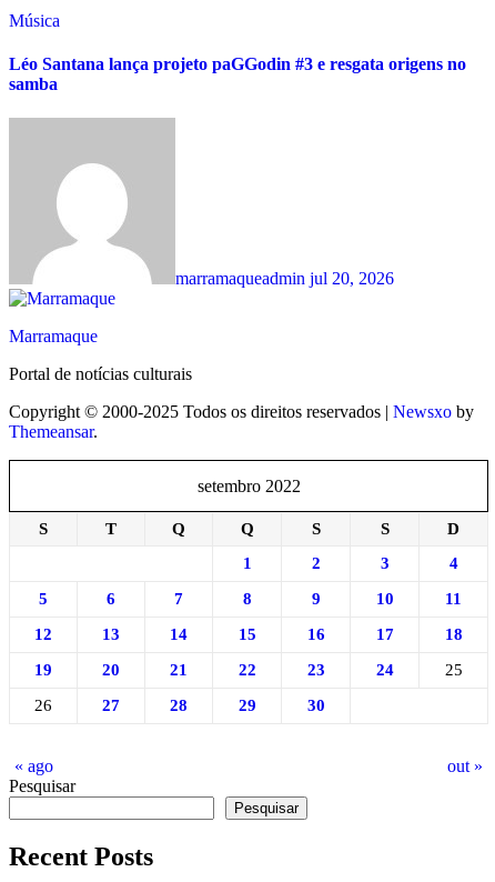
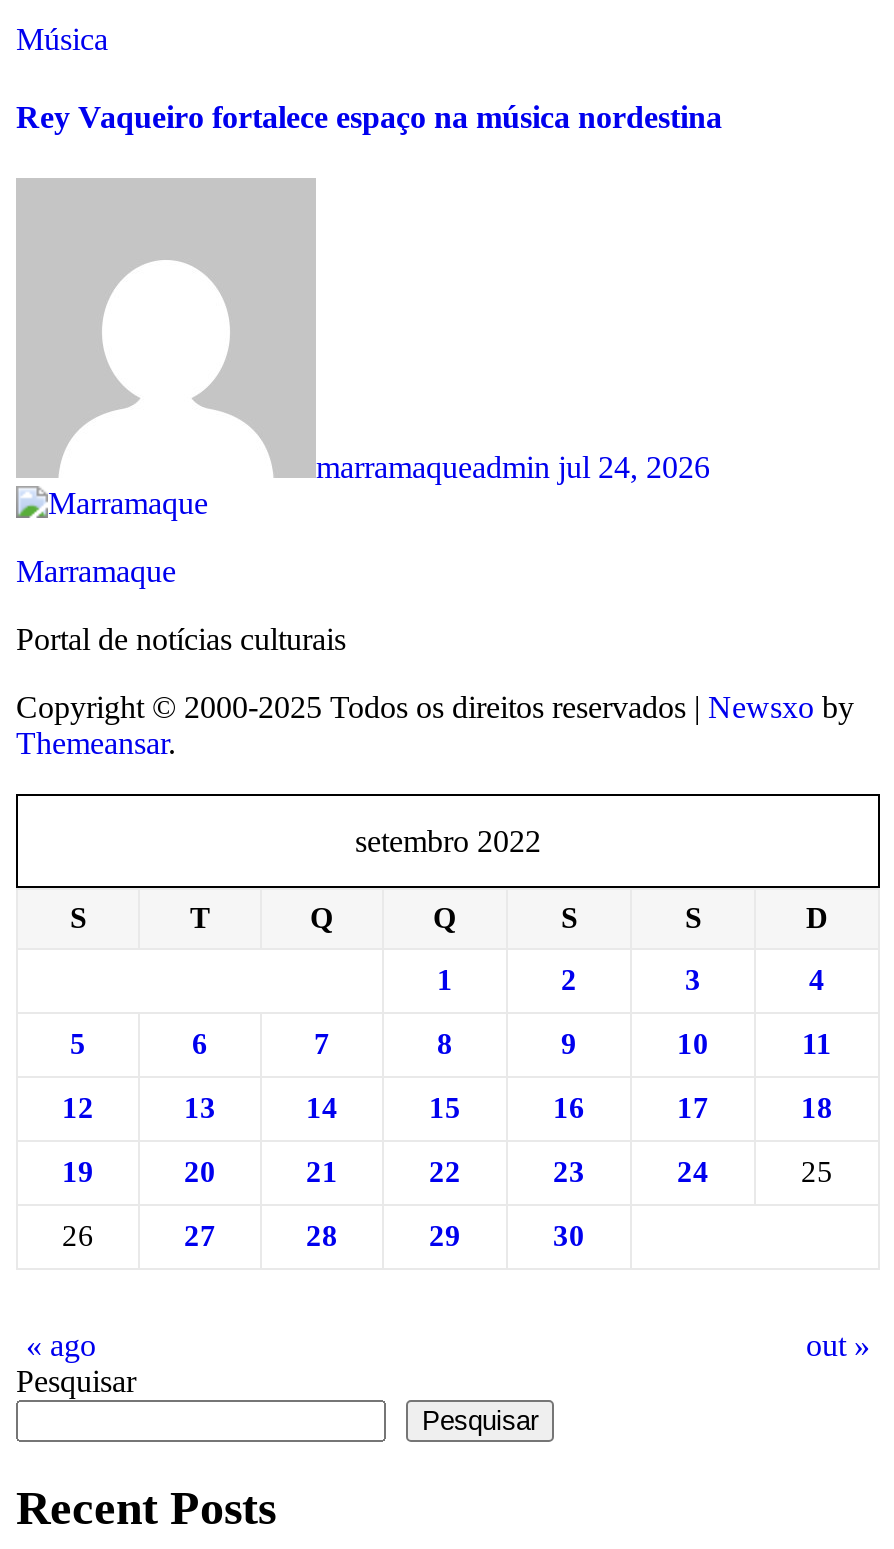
[9,54,466,93] Léo Santana lança projeto paGGodin #3 e resgata origens no | samba -> [16,100,722,134] Rey Vaqueiro fortalece espaço na música nordestina
[175,269,394,288] marramaqueadmin jul 20, 2026 -> [316,451,710,485] marramaqueadmin jul 24, 2026

